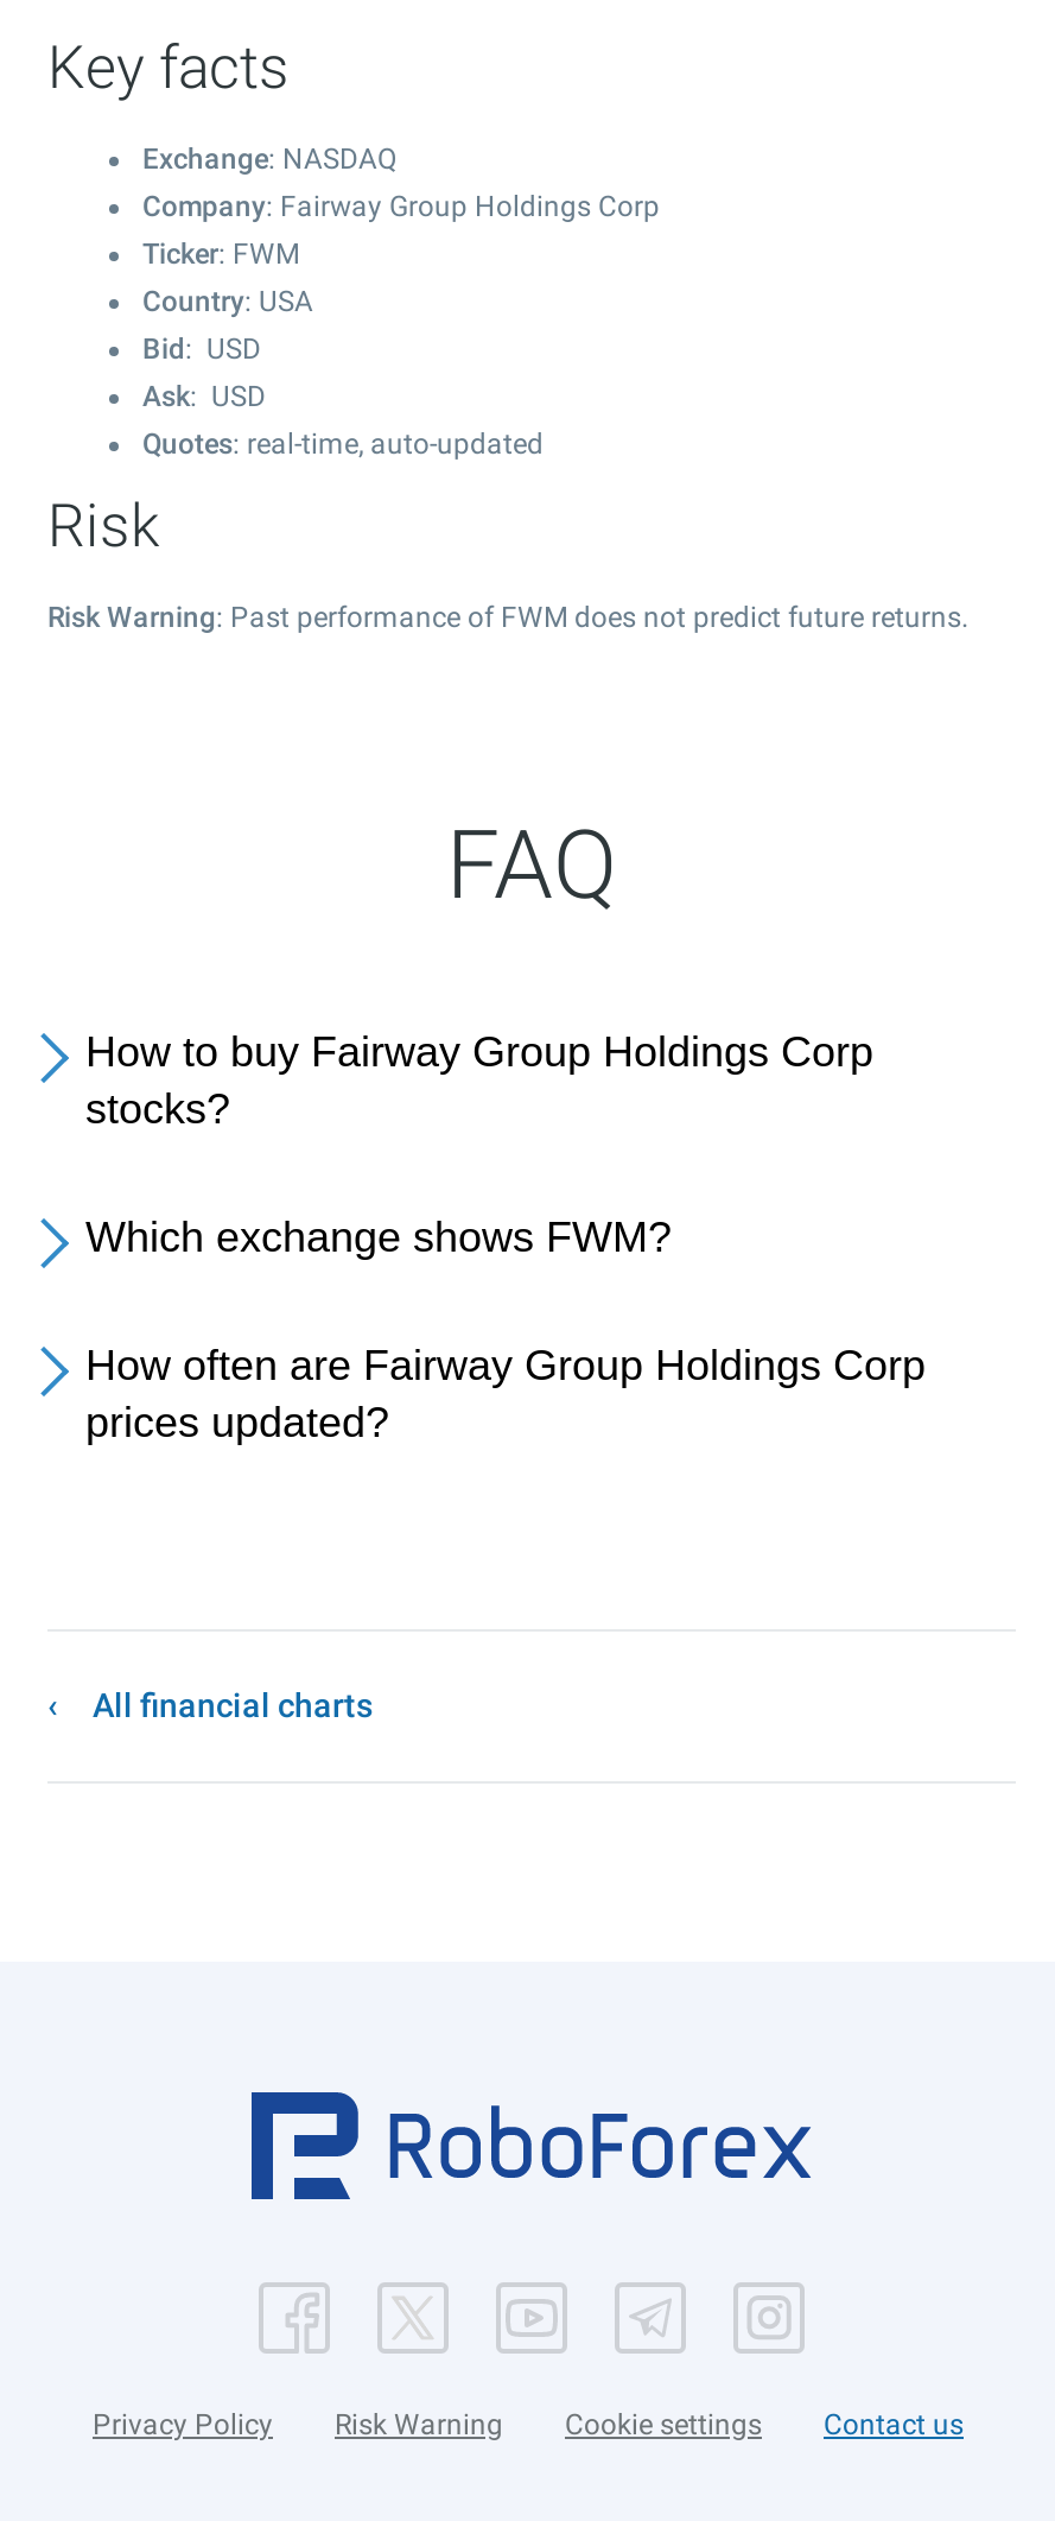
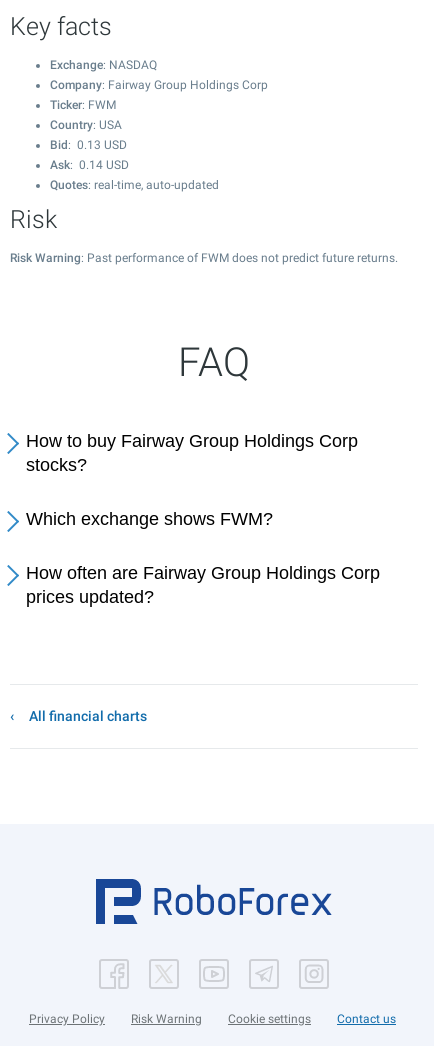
[142,332,266,413] Bid: USD | Ask: USD -> [50,138,129,172] Bid: 0.13 USD | Ask: 0.14 USD

